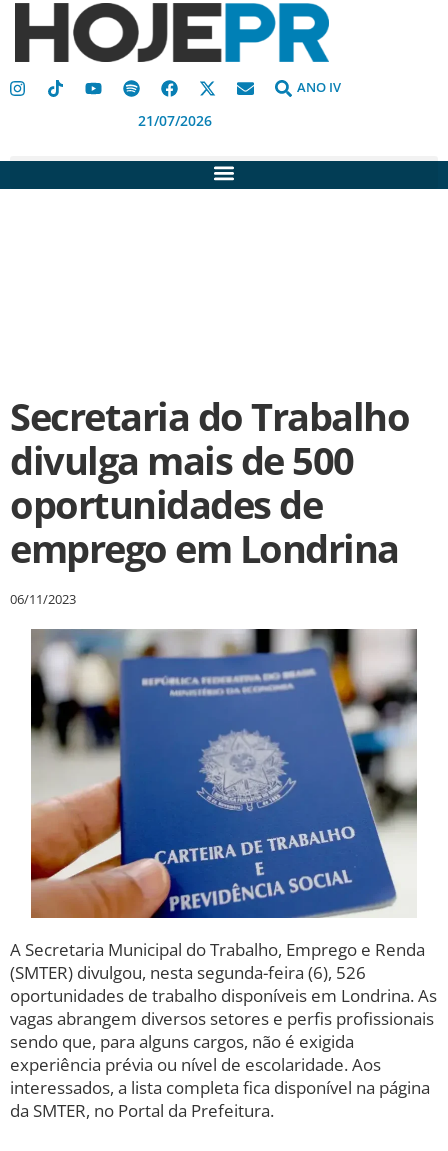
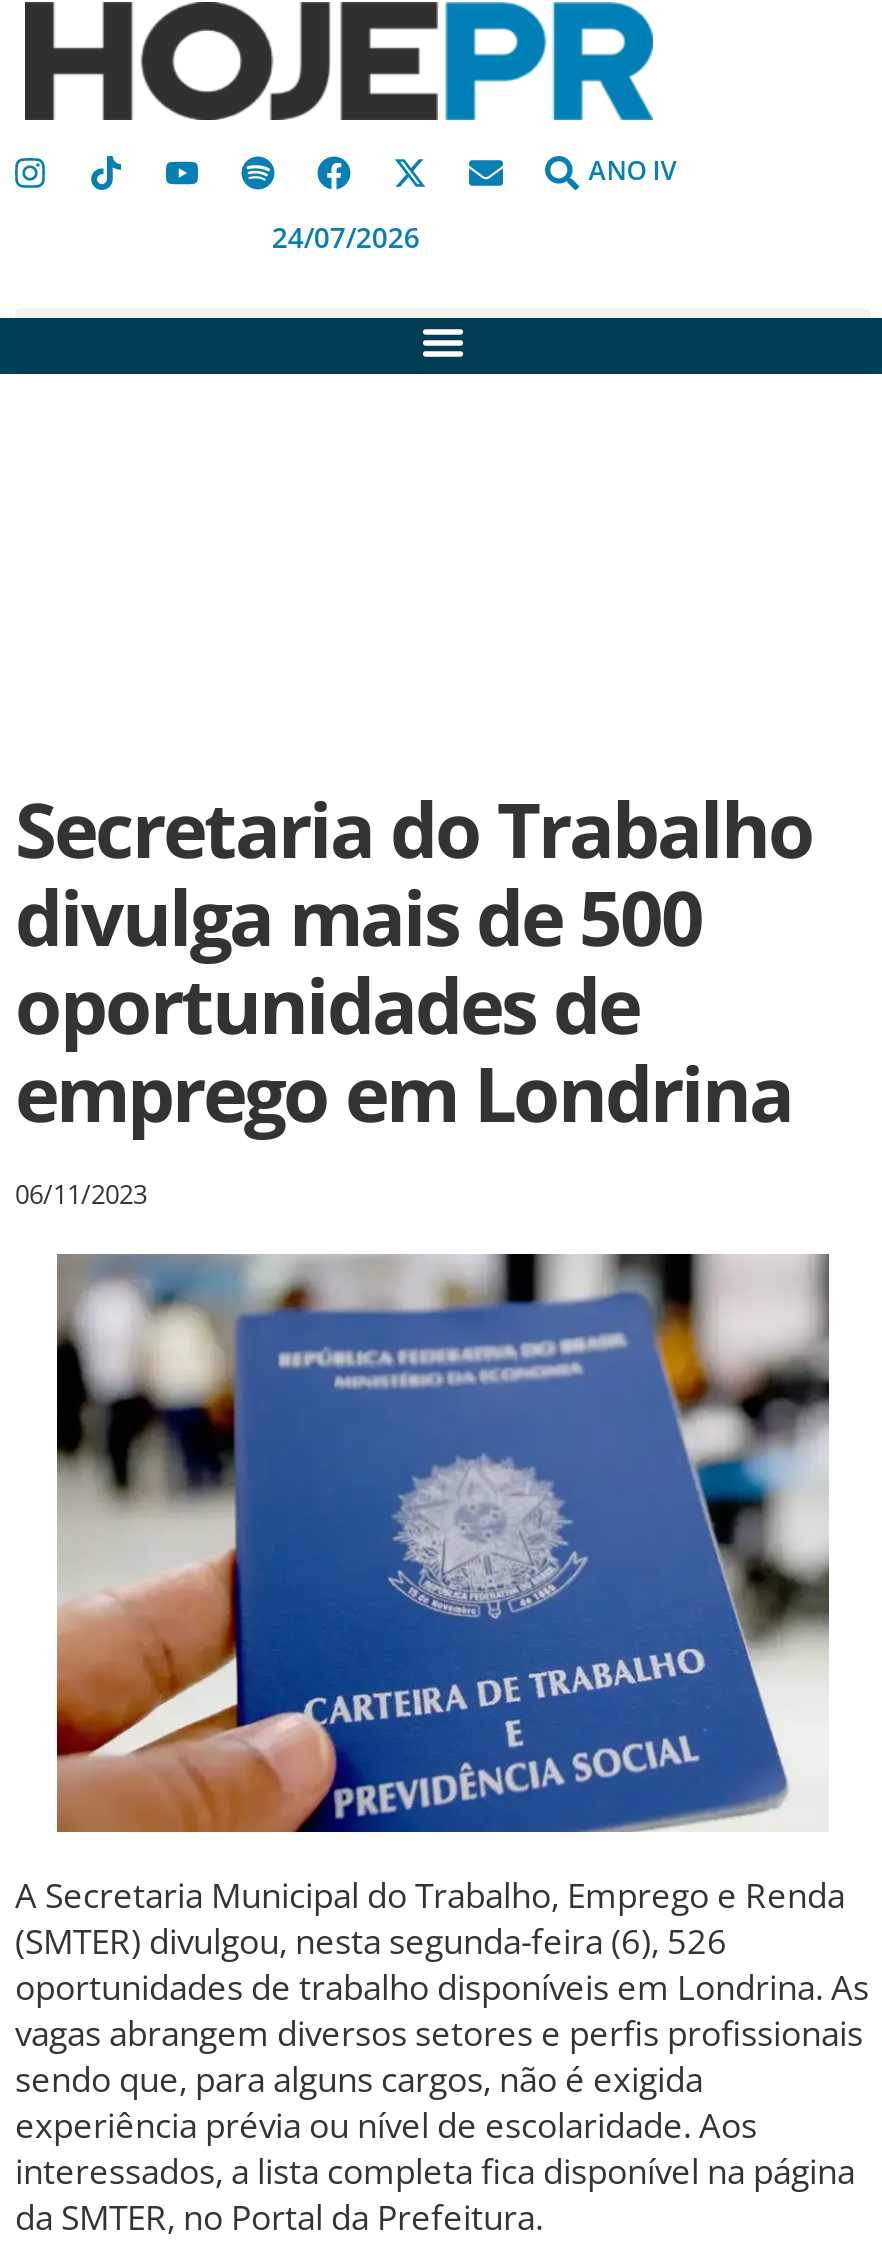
[138,111,212,130] 21/07/2026 -> [272,218,420,256] 24/07/2026

